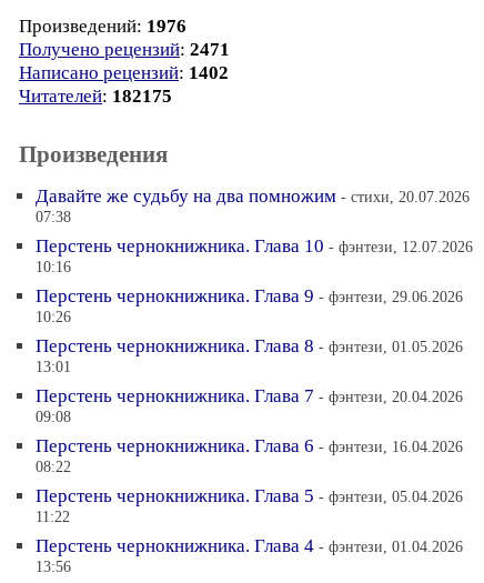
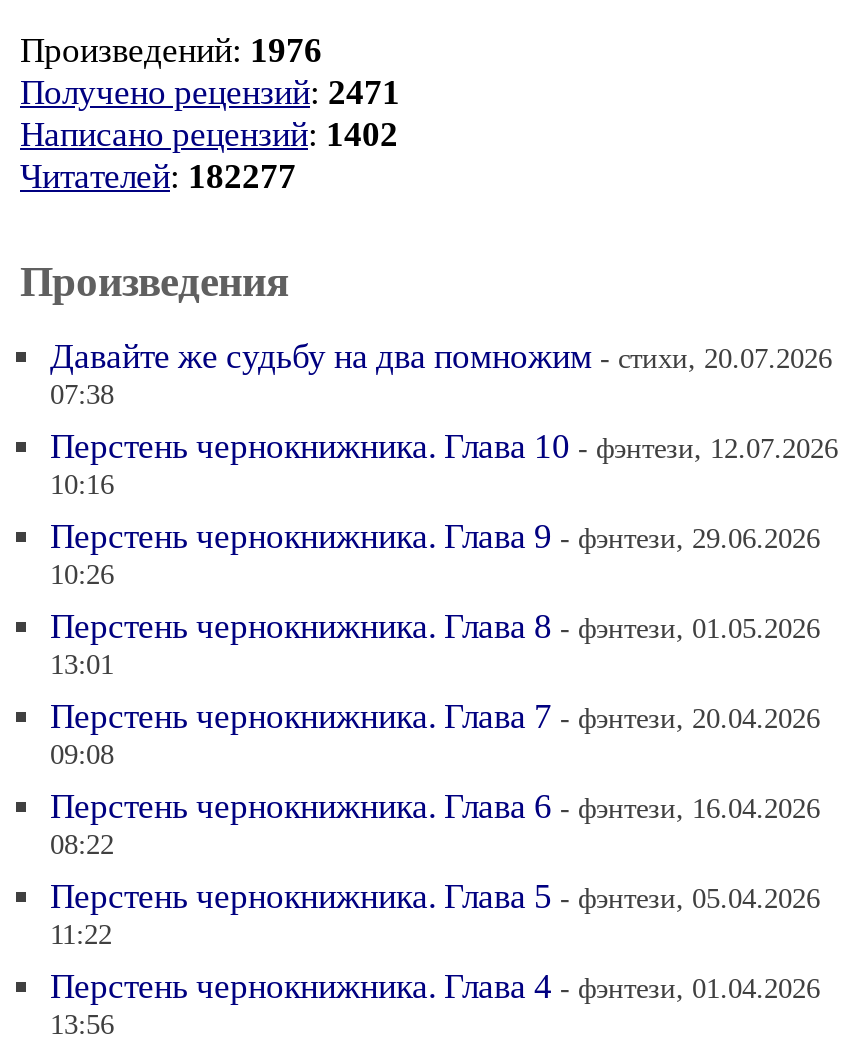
[19,86,172,107] Читателей: 182175 -> [20,158,296,196] Читателей: 182277

